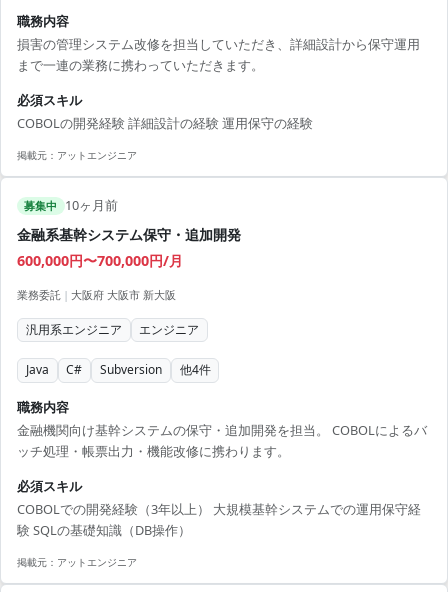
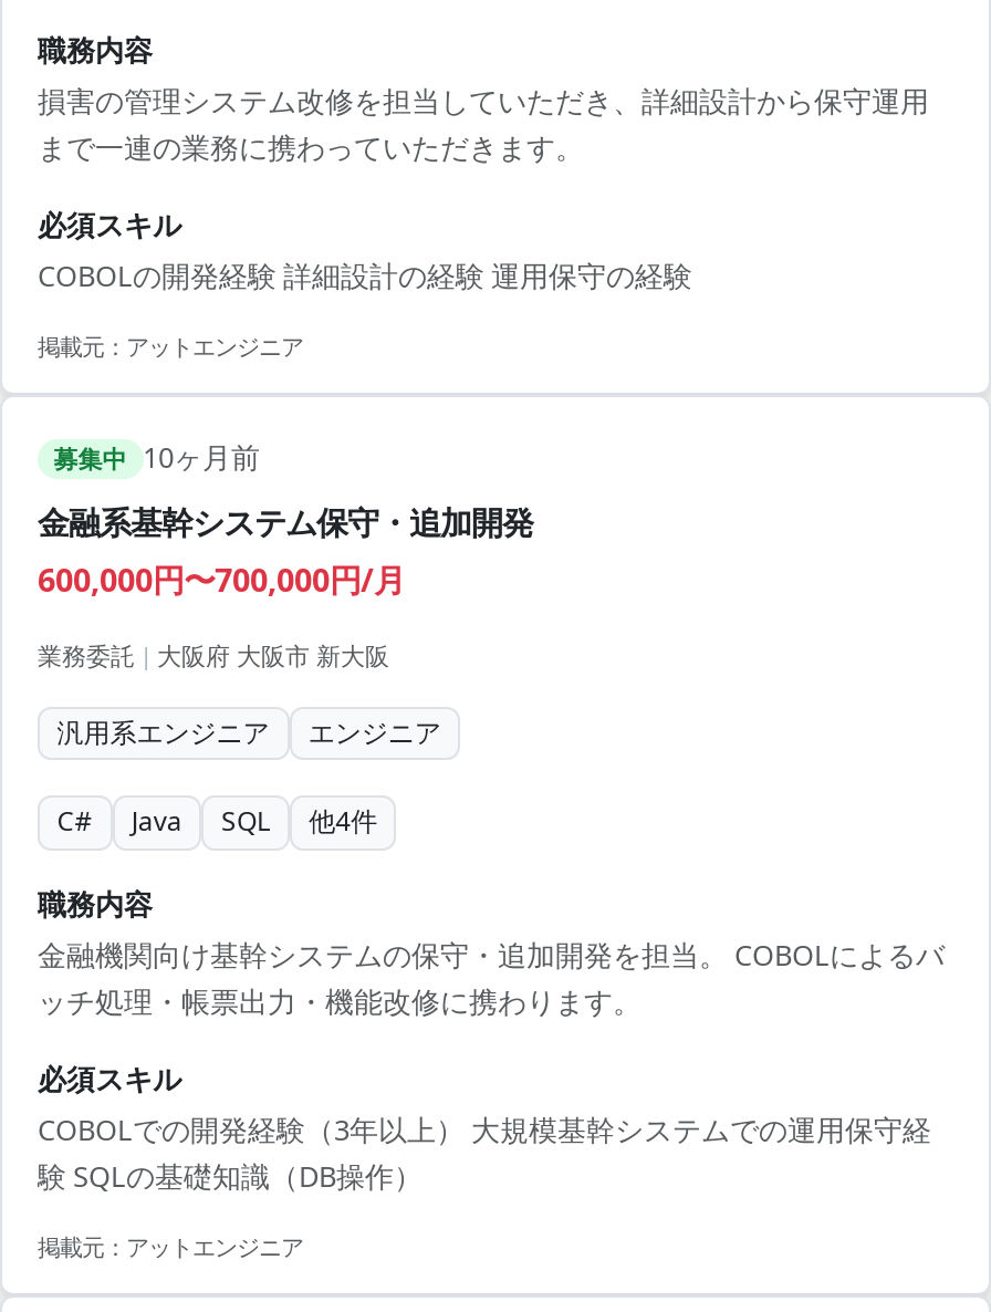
[66,361,162,378] C# | Subversion -> [221,803,270,841] SQL
none -> [57,803,92,841] C#

